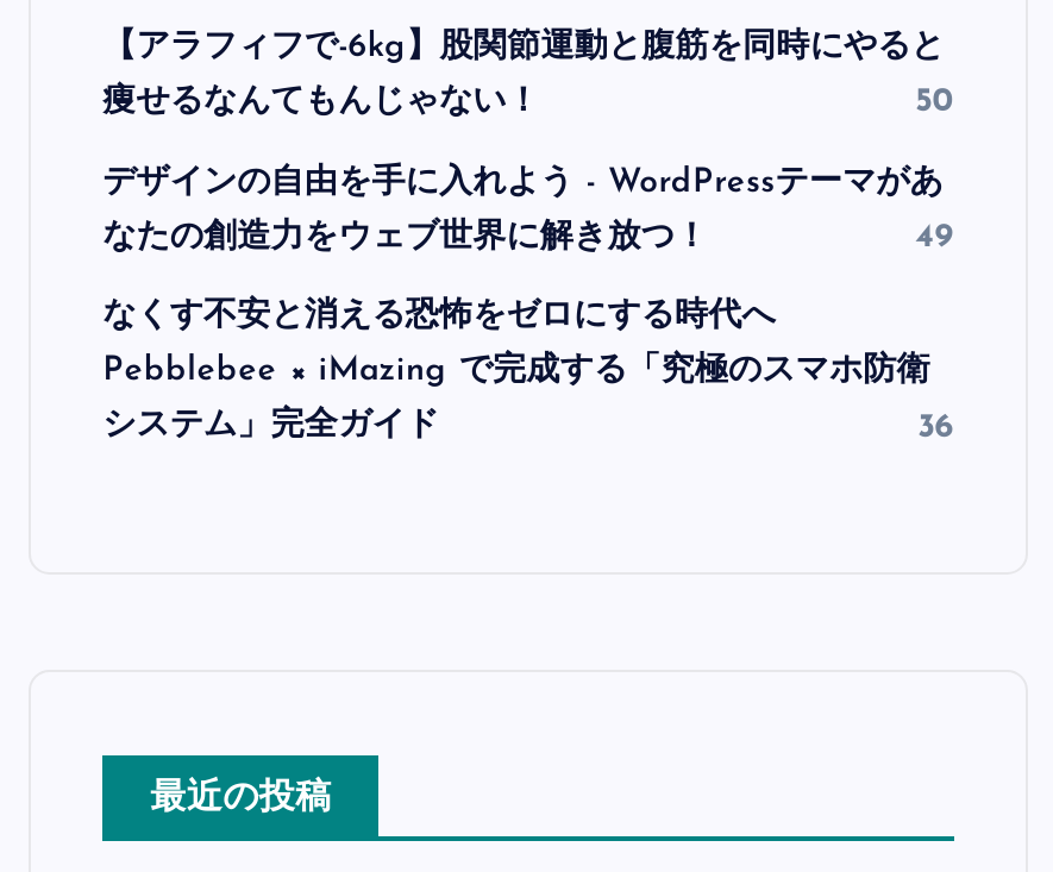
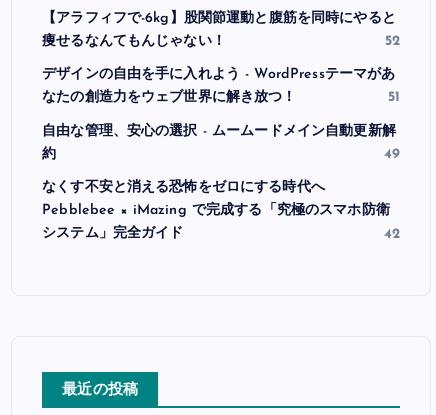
[915,85,954,121] 50 -> [385,34,400,49] 52
none -> [42,90,400,162] 51 | 自由な管理、安心の選択 - ムームードメイン自動更新解 | 約
[918,409,954,445] 36 -> [384,226,400,241] 42

